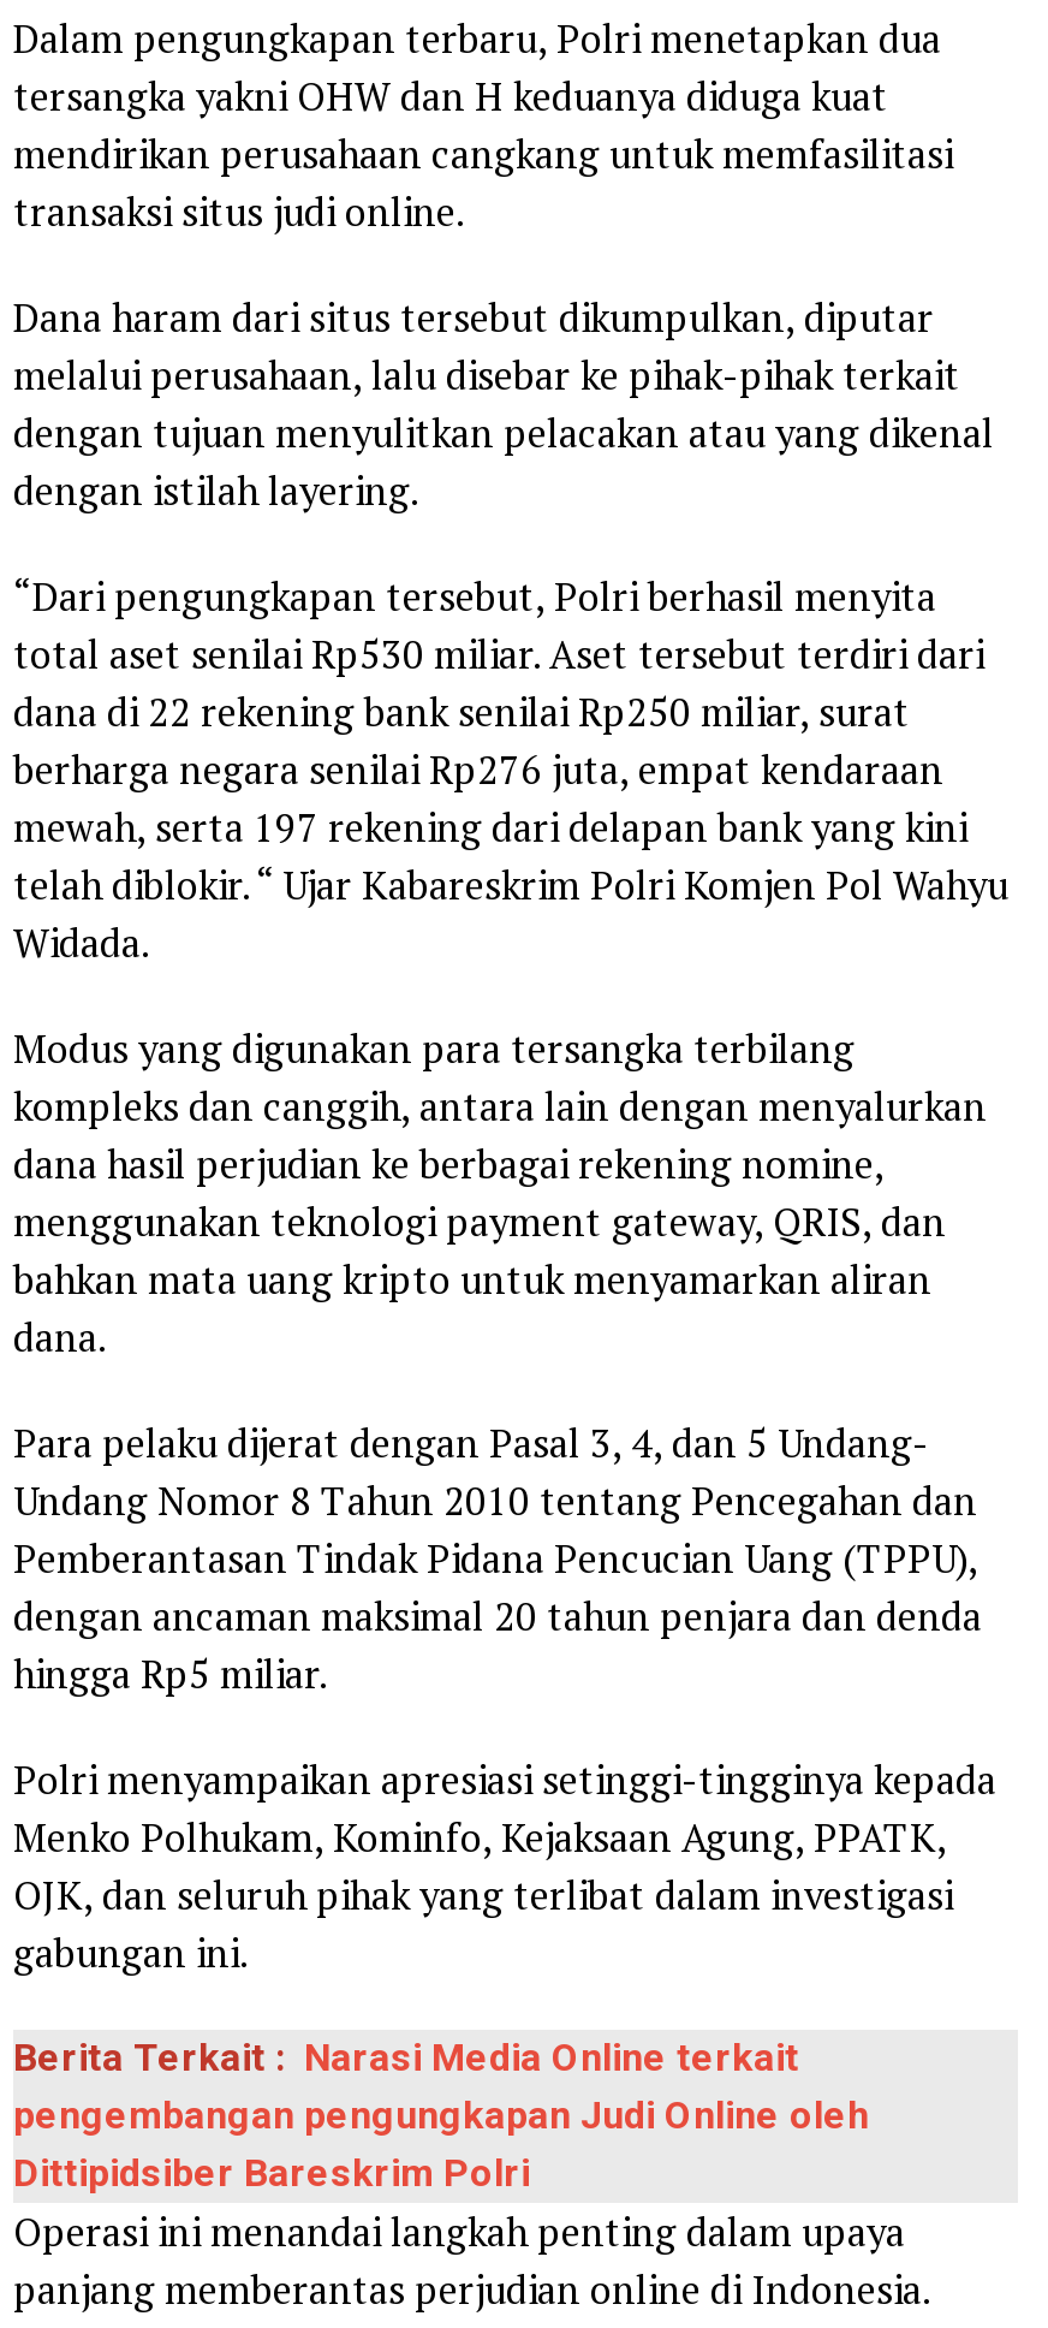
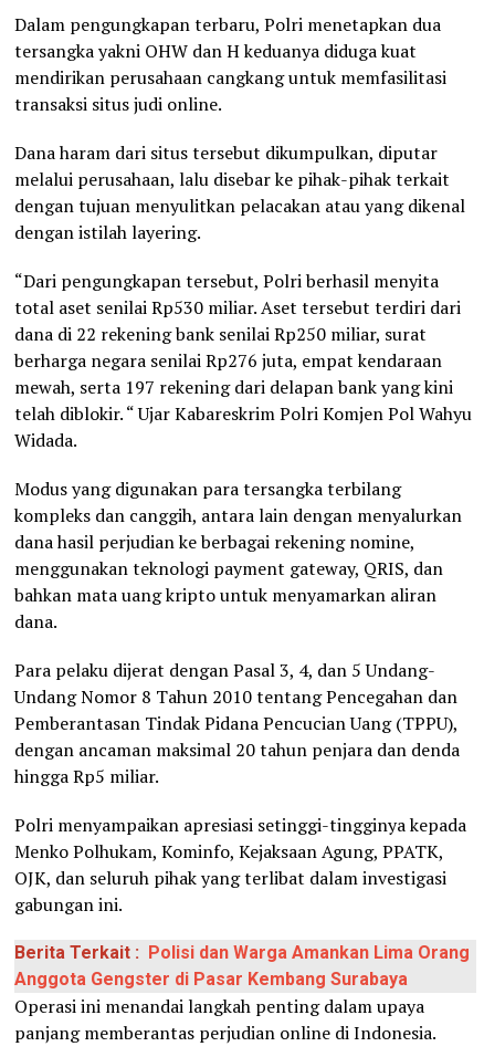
[13,2034,869,2195] Berita Terkait : Narasi Media Online terkait | pengembangan pengungkapan Judi Online oleh | Dittipidsiber Bareskrim Polri -> [14,942,470,989] Berita Terkait : Polisi dan Warga Amankan Lima Orang | Anggota Gengster di Pasar Kembang Surabaya

